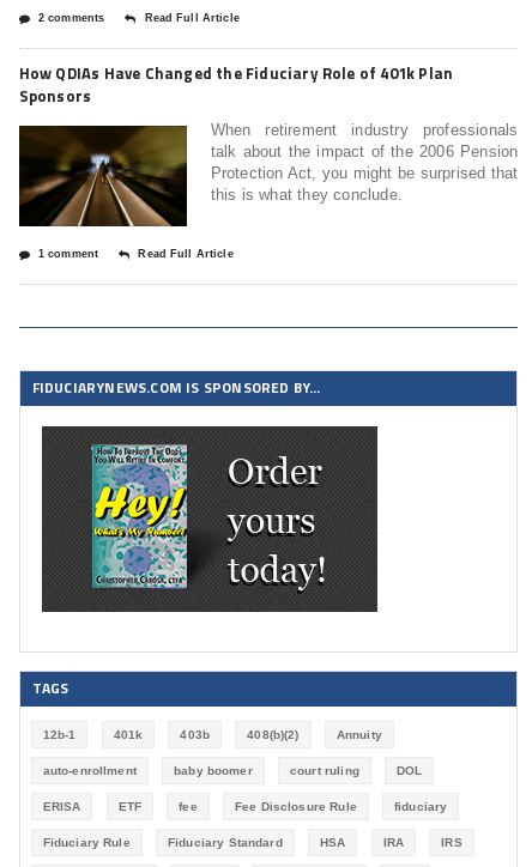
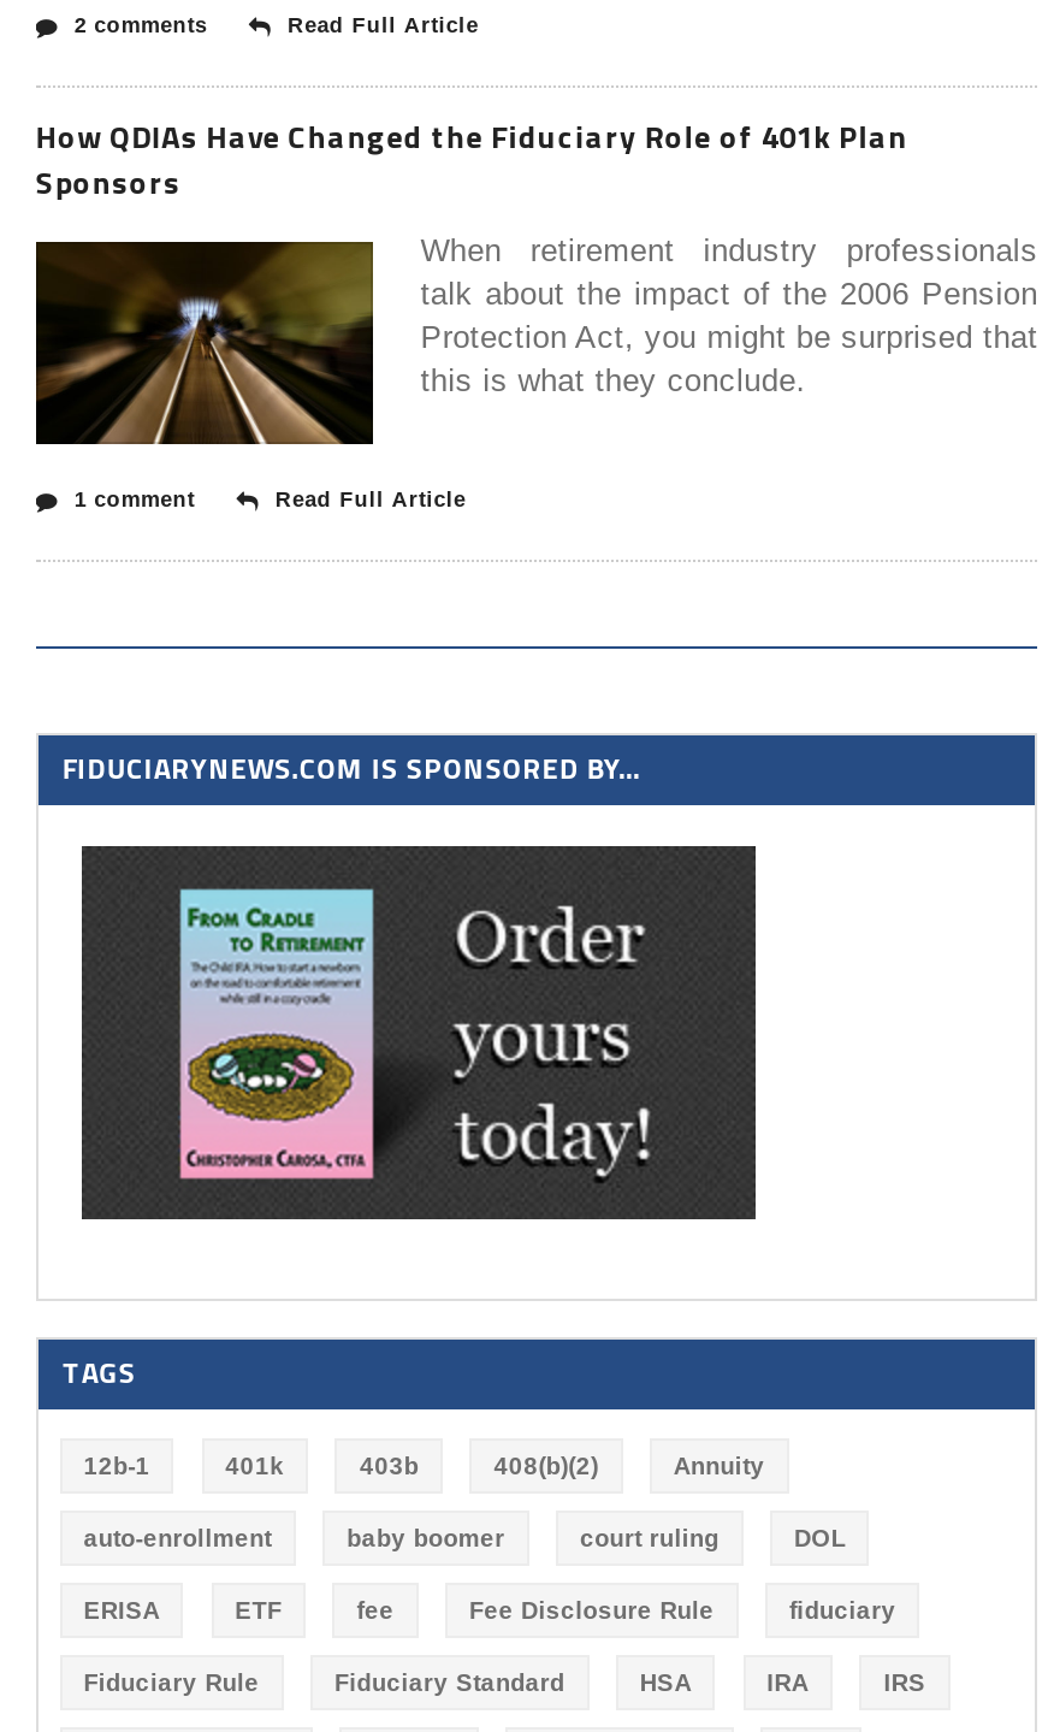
[91,444,188,592] [image] -> [178,885,375,1181] [image]

